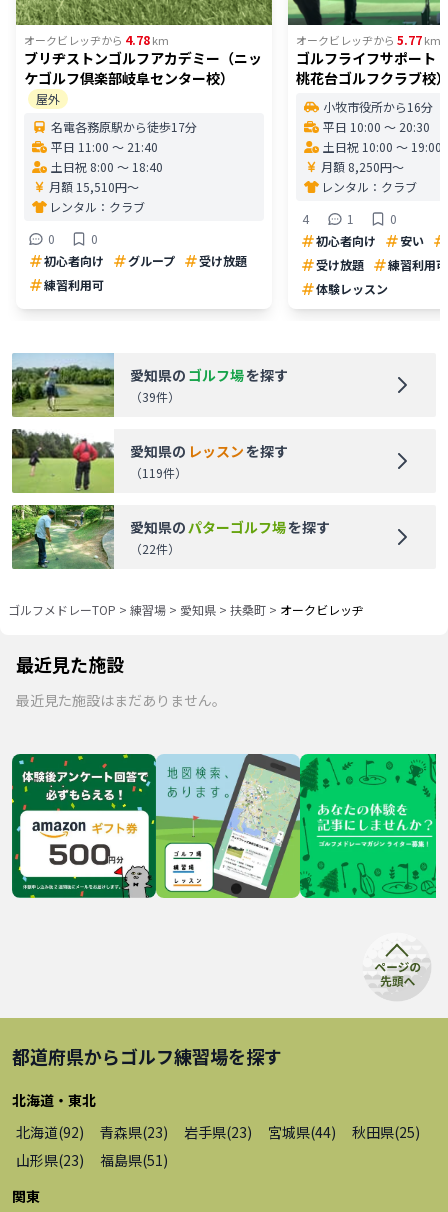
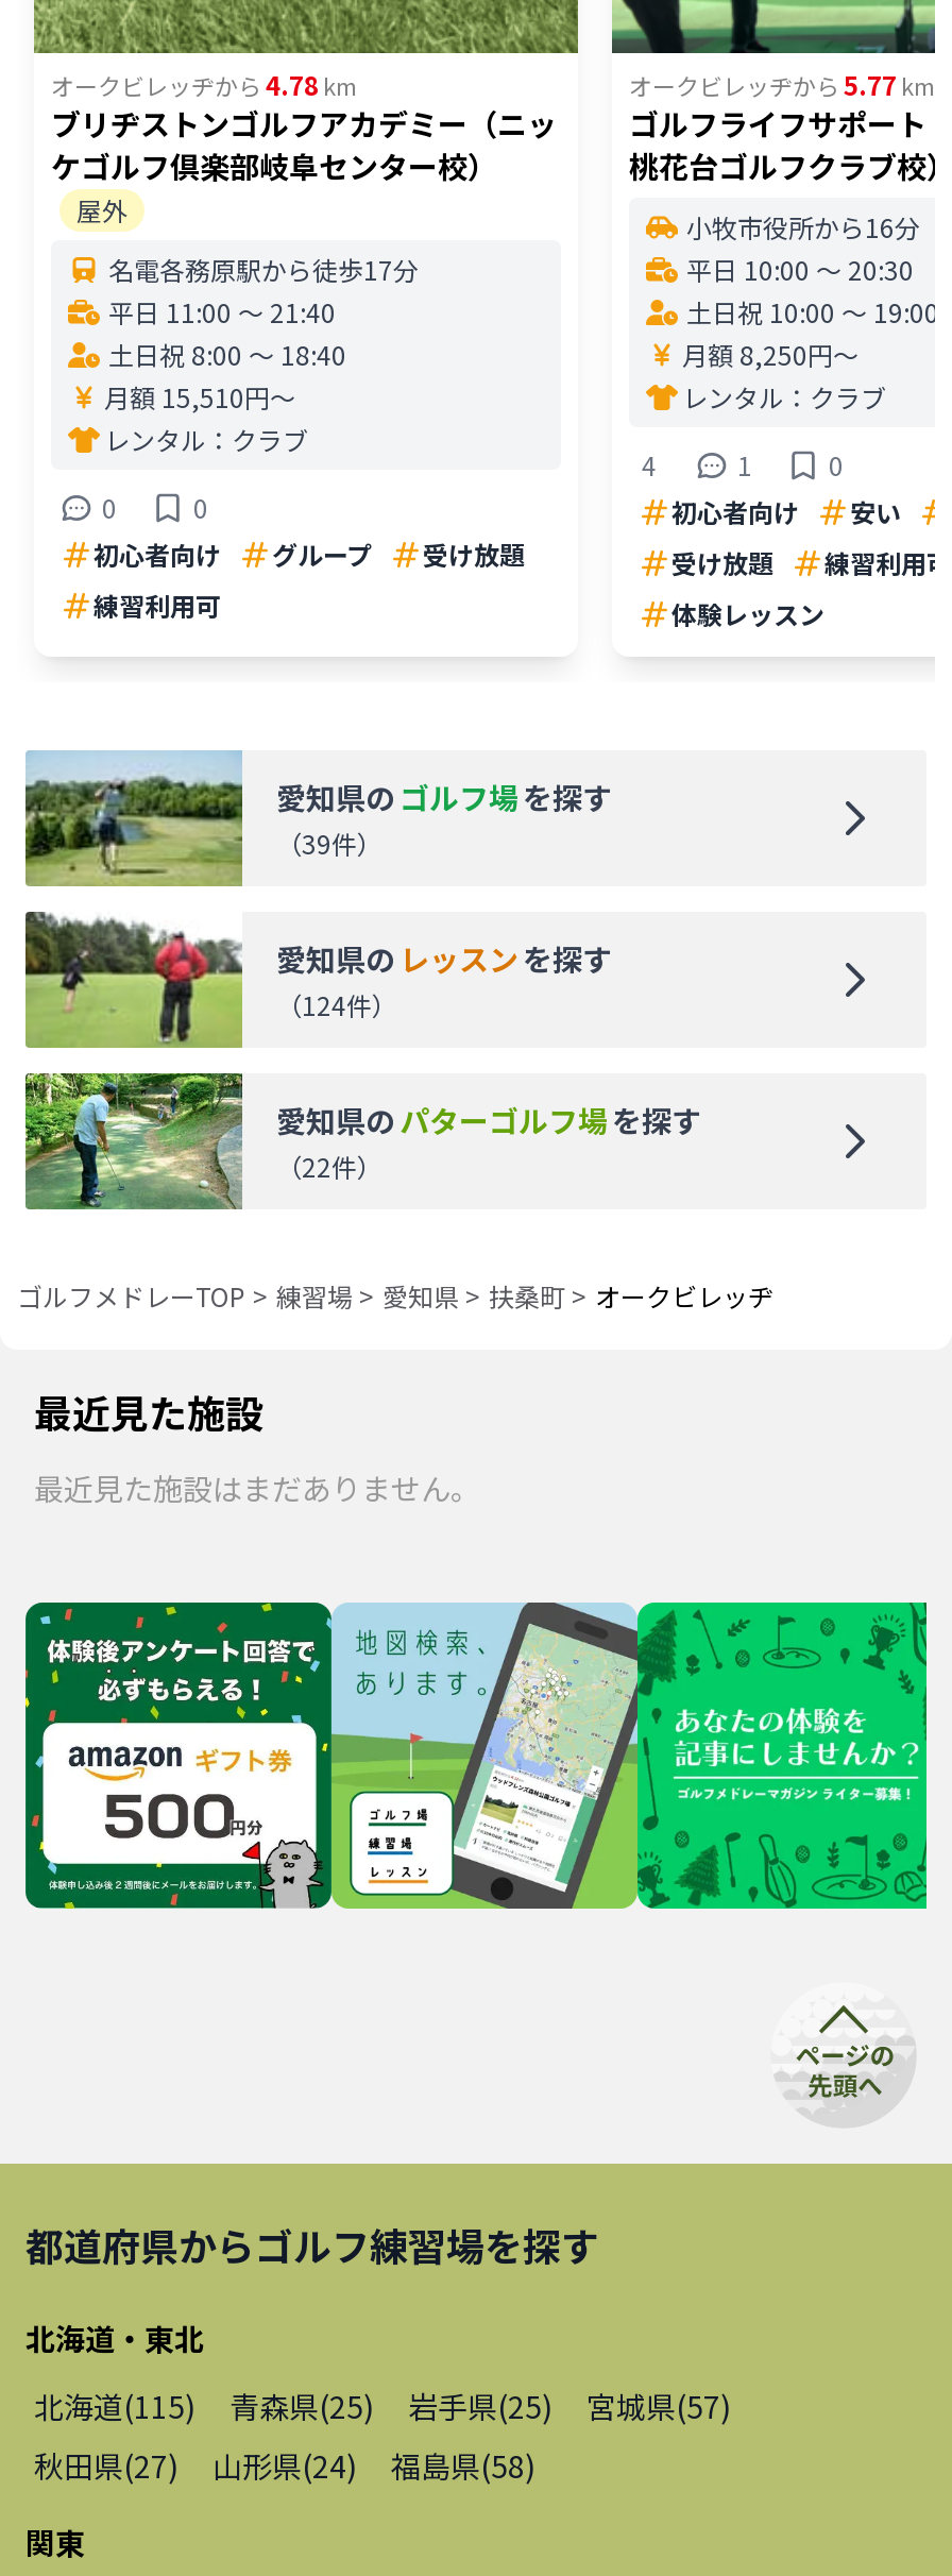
[130,464,187,481] （119件） -> [276,986,397,1022] （124件）
[16,1122,84,1142] 北海道(92) -> [34,2385,195,2427] 北海道(115)
[100,1122,168,1142] 青森県(23) -> [229,2385,374,2427] 青森県(25)
[184,1122,252,1142] 岩手県(23) -> [408,2385,552,2427] 岩手県(25)
[268,1122,336,1142] 宮城県(44) -> [586,2385,731,2427] 宮城県(57)
[352,1122,420,1142] 秋田県(25) -> [34,2444,178,2487] 秋田県(27)
[16,1150,84,1170] 山形県(23) -> [212,2444,357,2487] 山形県(24)
[100,1150,168,1170] 福島県(51) -> [391,2444,535,2487] 福島県(58)

